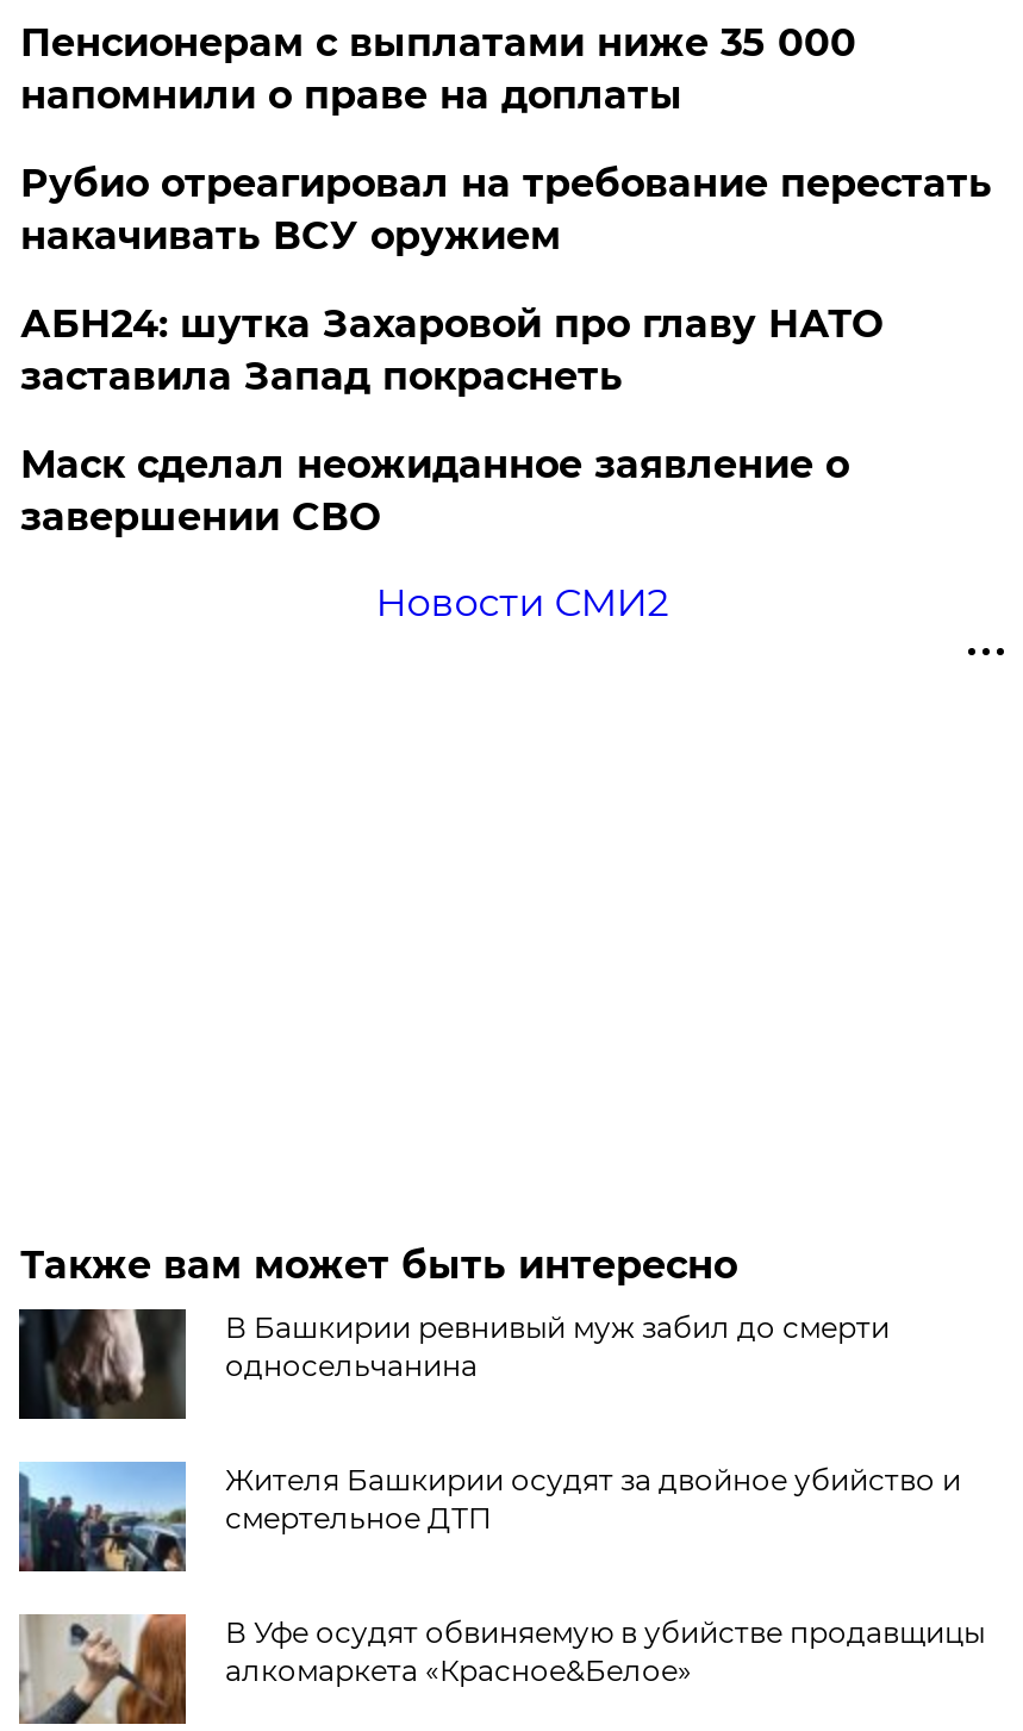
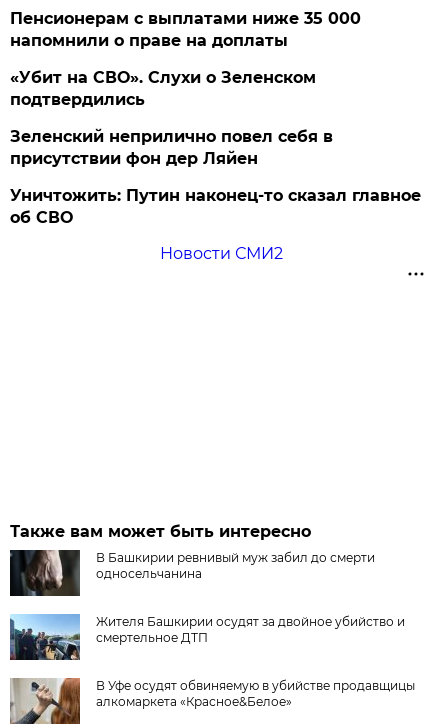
[20,161,992,259] Рубио отреагировал на требование перестать | накачивать ВСУ оружием -> [10,68,316,109] «Убит на СВО». Слухи о Зеленском | подтвердились
[20,301,882,399] АБН24: шутка Захаровой про главу НАТО | заставила Запад покраснеть -> [10,127,333,168] Зеленский неприлично повел cебя в | присутствии фон дер Ляйен
[20,442,849,540] Маск сделал неожиданное заявление о | завершении СВО -> [10,186,421,227] Уничтожить: Путин наконец-то сказал главное | об СВО

